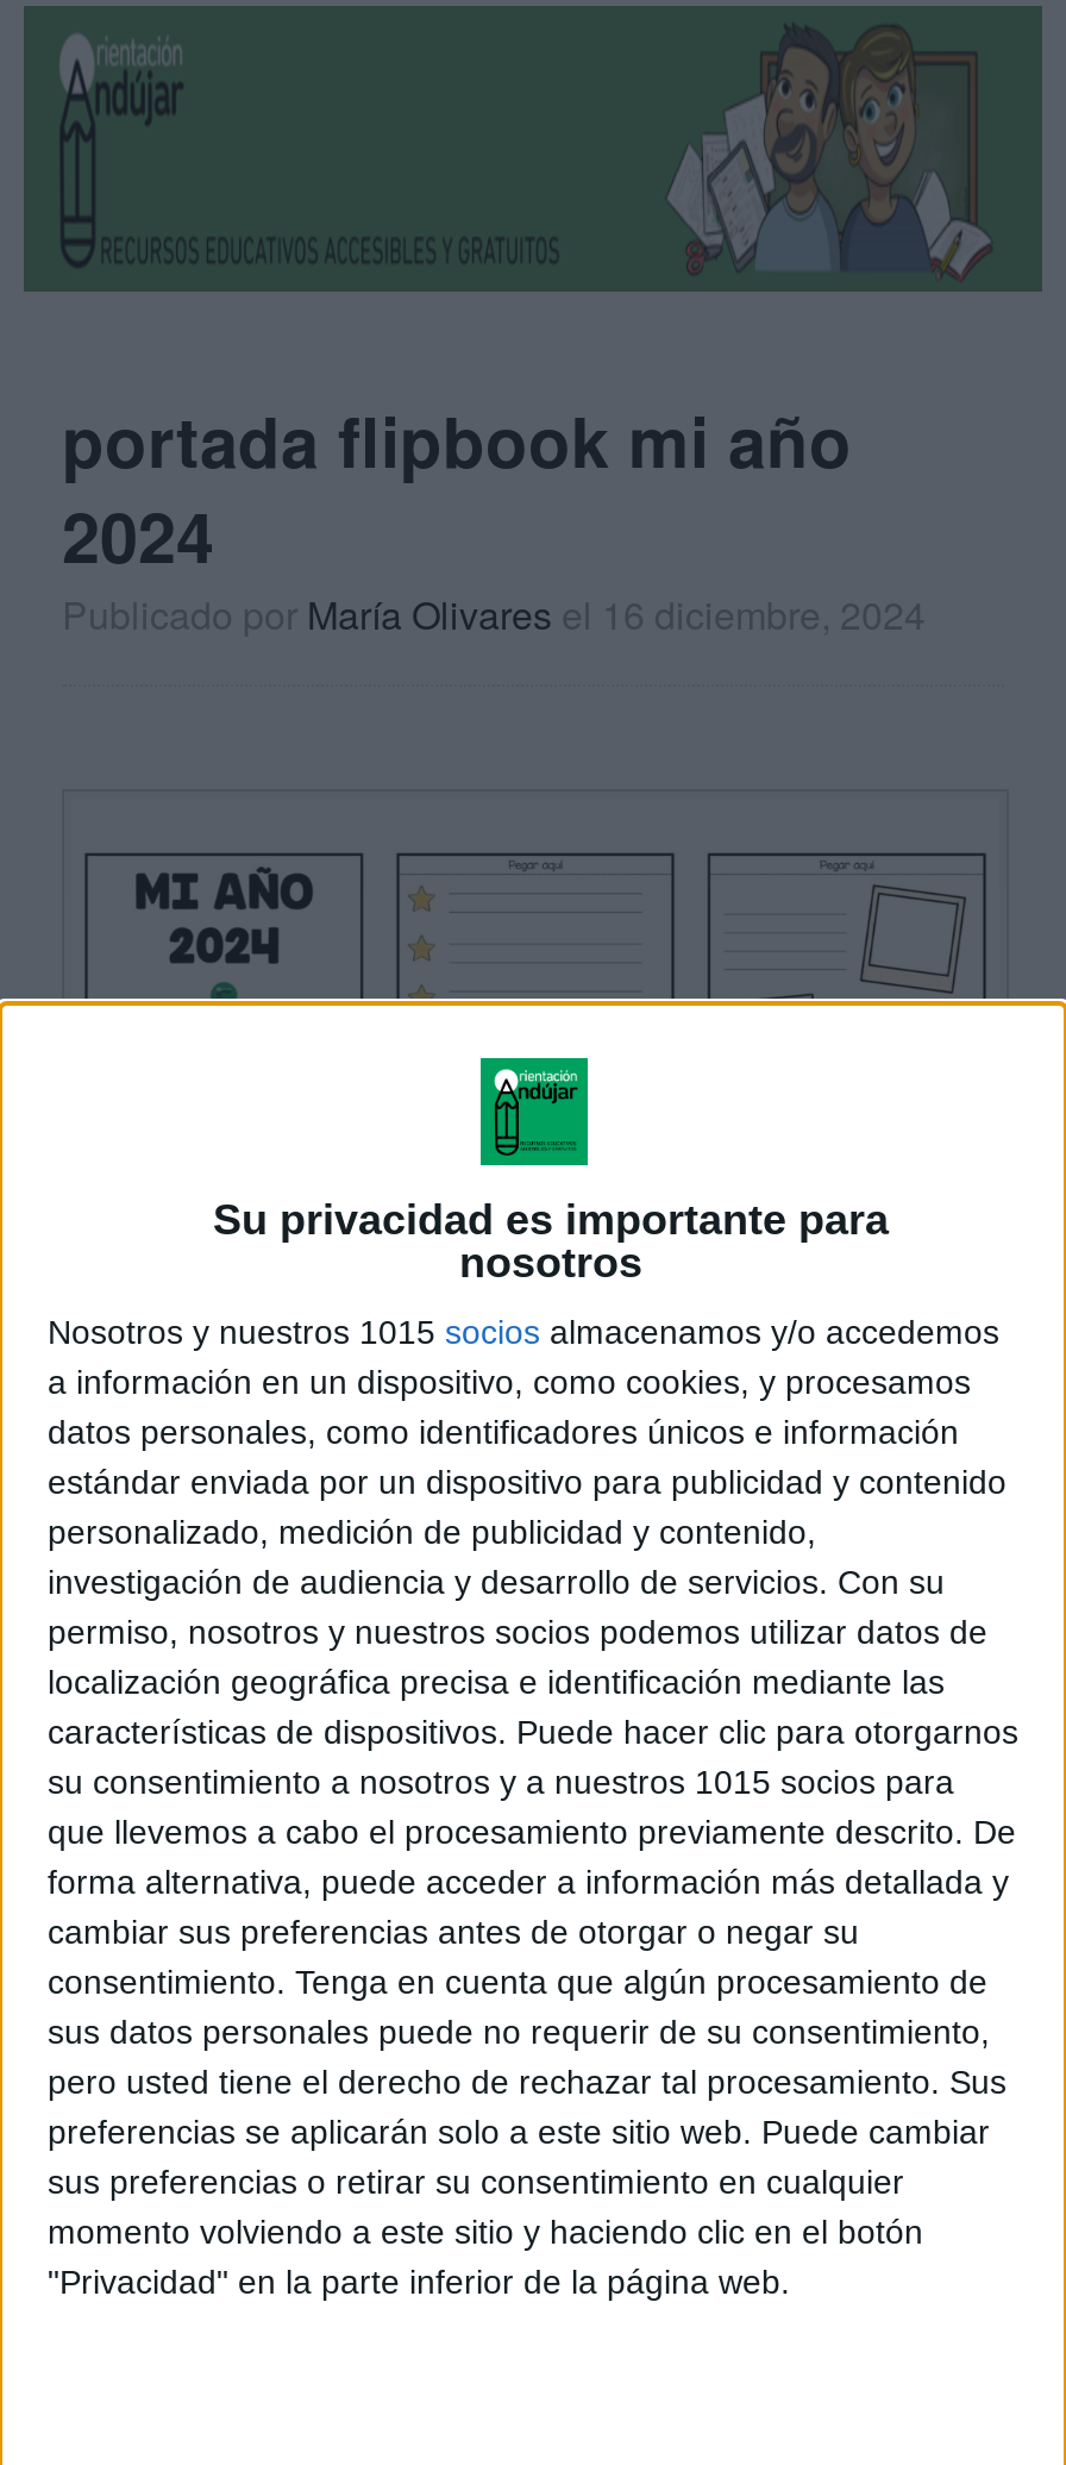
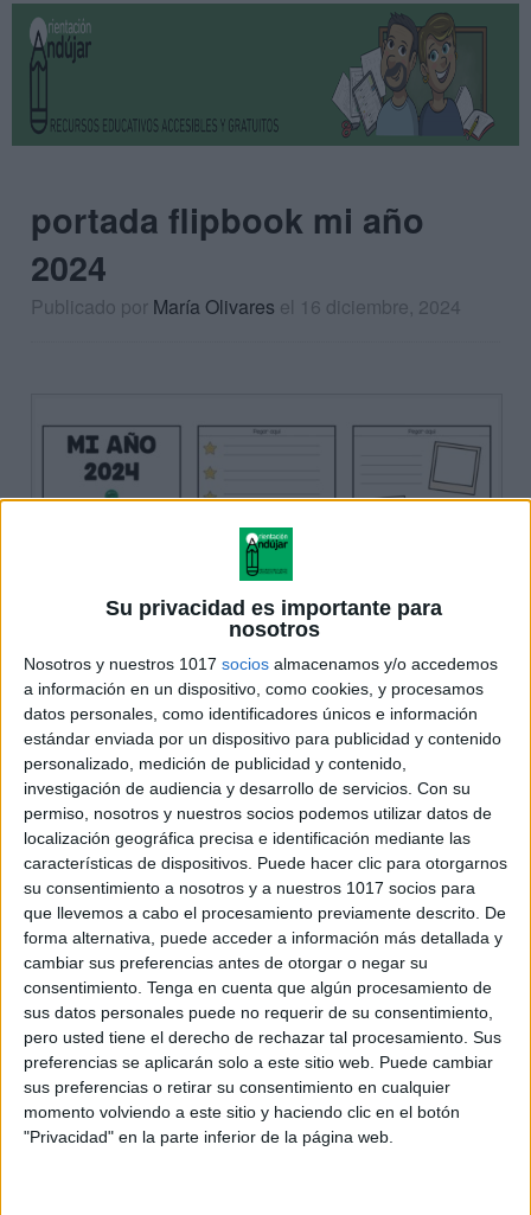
[48,1312,999,1350] Nosotros y nuestros 1015 socios almacenamos y/o accedemos -> [24,654,498,673] Nosotros y nuestros 1017 socios almacenamos y/o accedemos
[48,1762,954,1800] su consentimiento a nosotros y a nuestros 1015 socios para -> [24,878,475,897] su consentimiento a nosotros y a nuestros 1017 socios para

